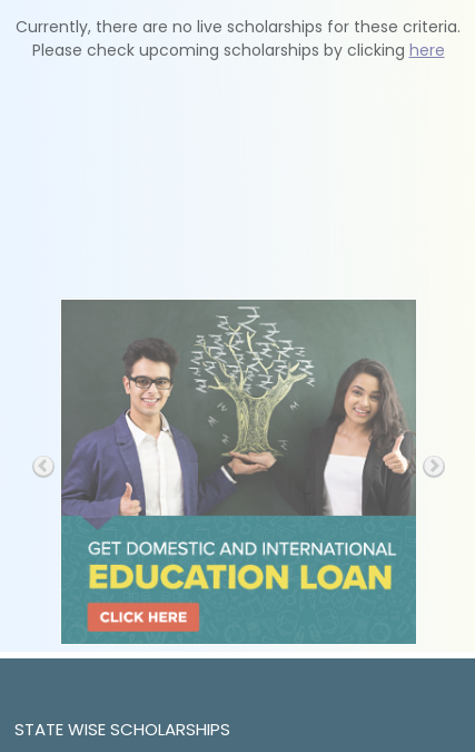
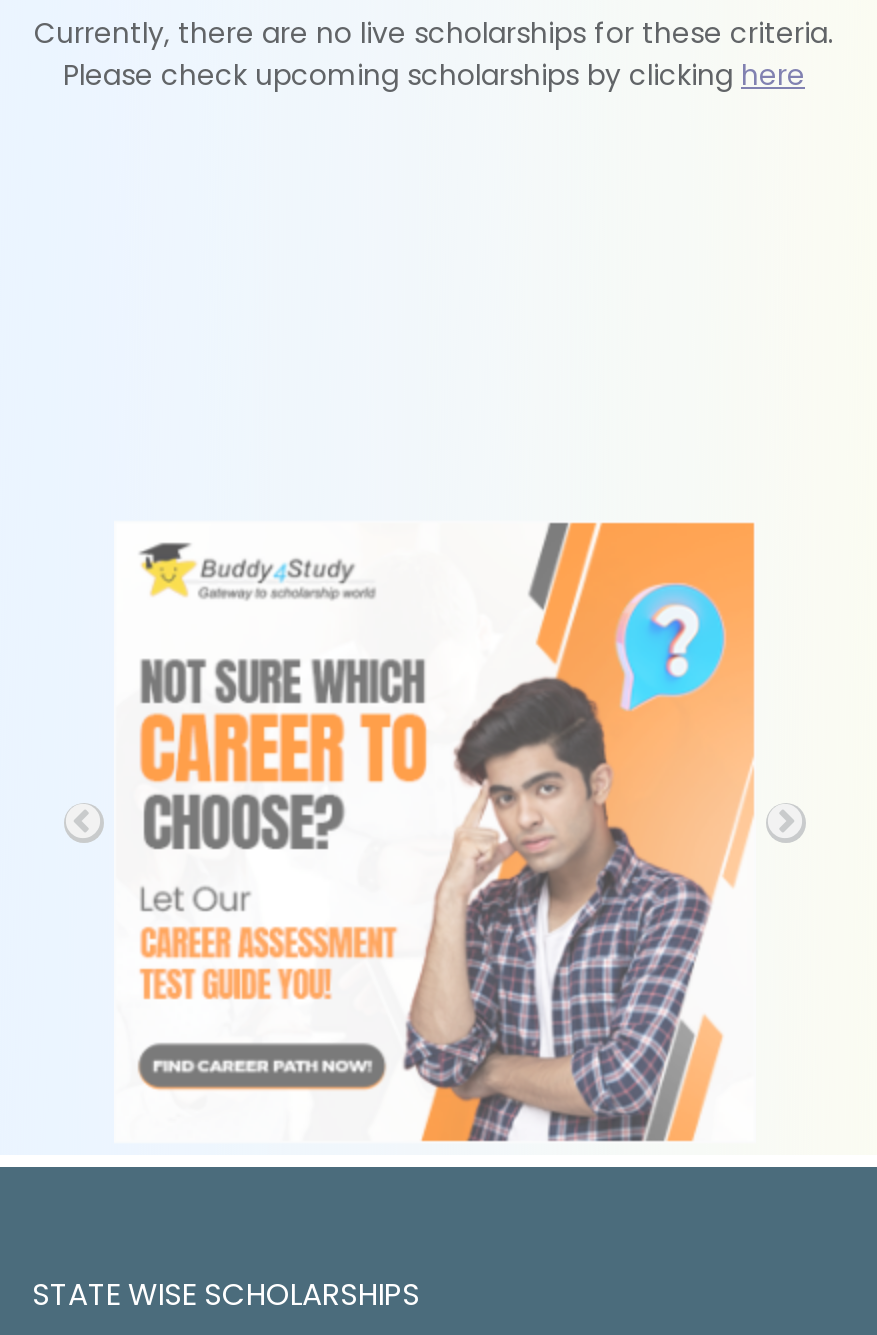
[60,299,417,645] [image] -> [116,521,756,1143] [image]

